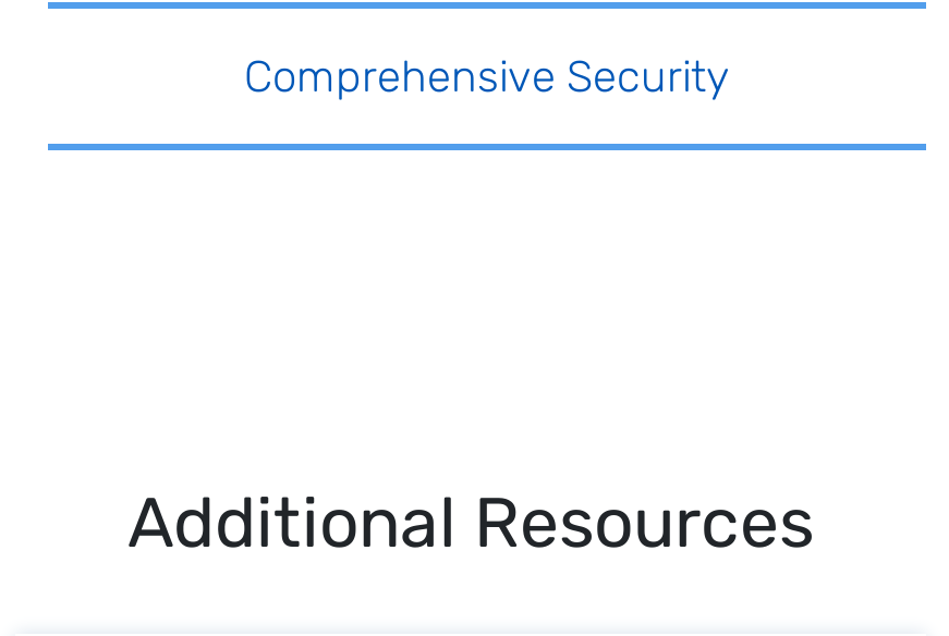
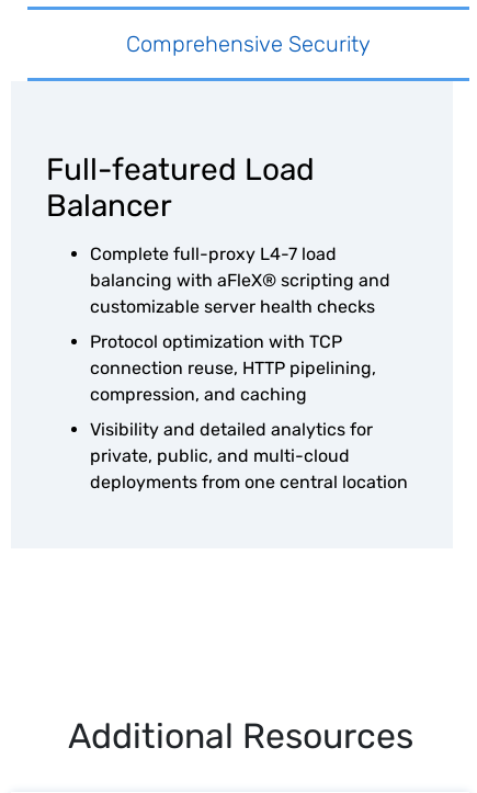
none -> [46,151,408,492] Full-featured Load | Balancer | Complete full-proxy L4-7 load | balancing with aFleX® scripting and | customizable server health checks | Protocol optimization with TCP | connection reuse, HTTP pipelining, | compression, and caching | Visibility and detailed analytics for | private, public, and multi-cloud | deployments from one central location

